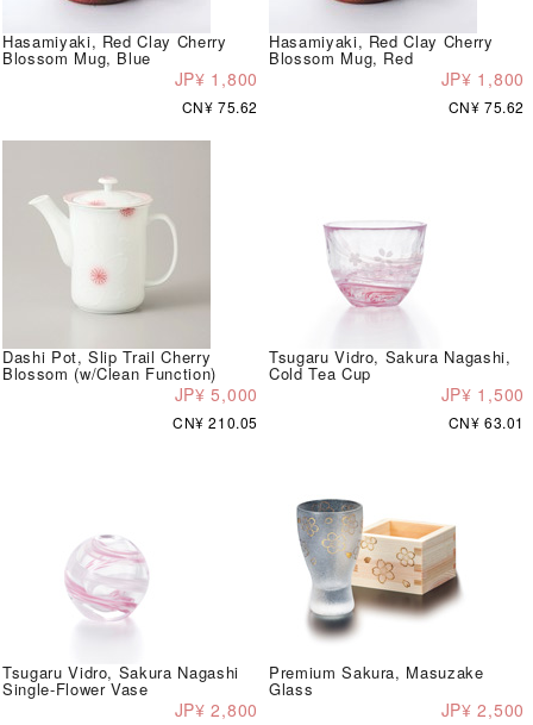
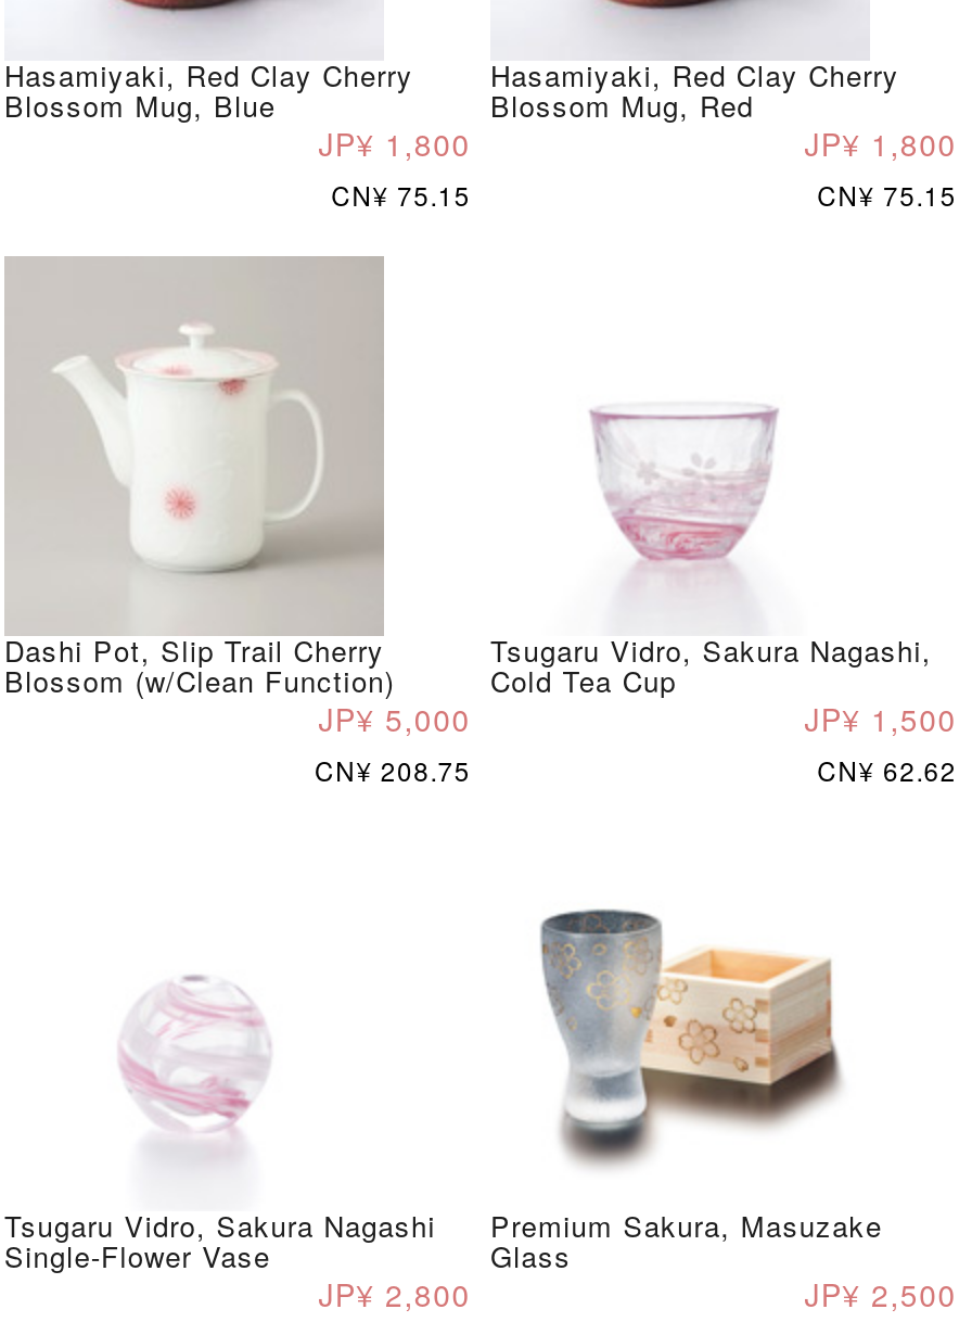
[182,96,258,116] CN¥ 75.62 -> [331,175,471,212] CN¥ 75.15
[448,96,525,116] CN¥ 75.62 -> [817,175,957,212] CN¥ 75.15
[173,411,258,432] CN¥ 210.05 -> [315,750,471,787] CN¥ 208.75
[448,411,525,432] CN¥ 63.01 -> [817,750,957,787] CN¥ 62.62

